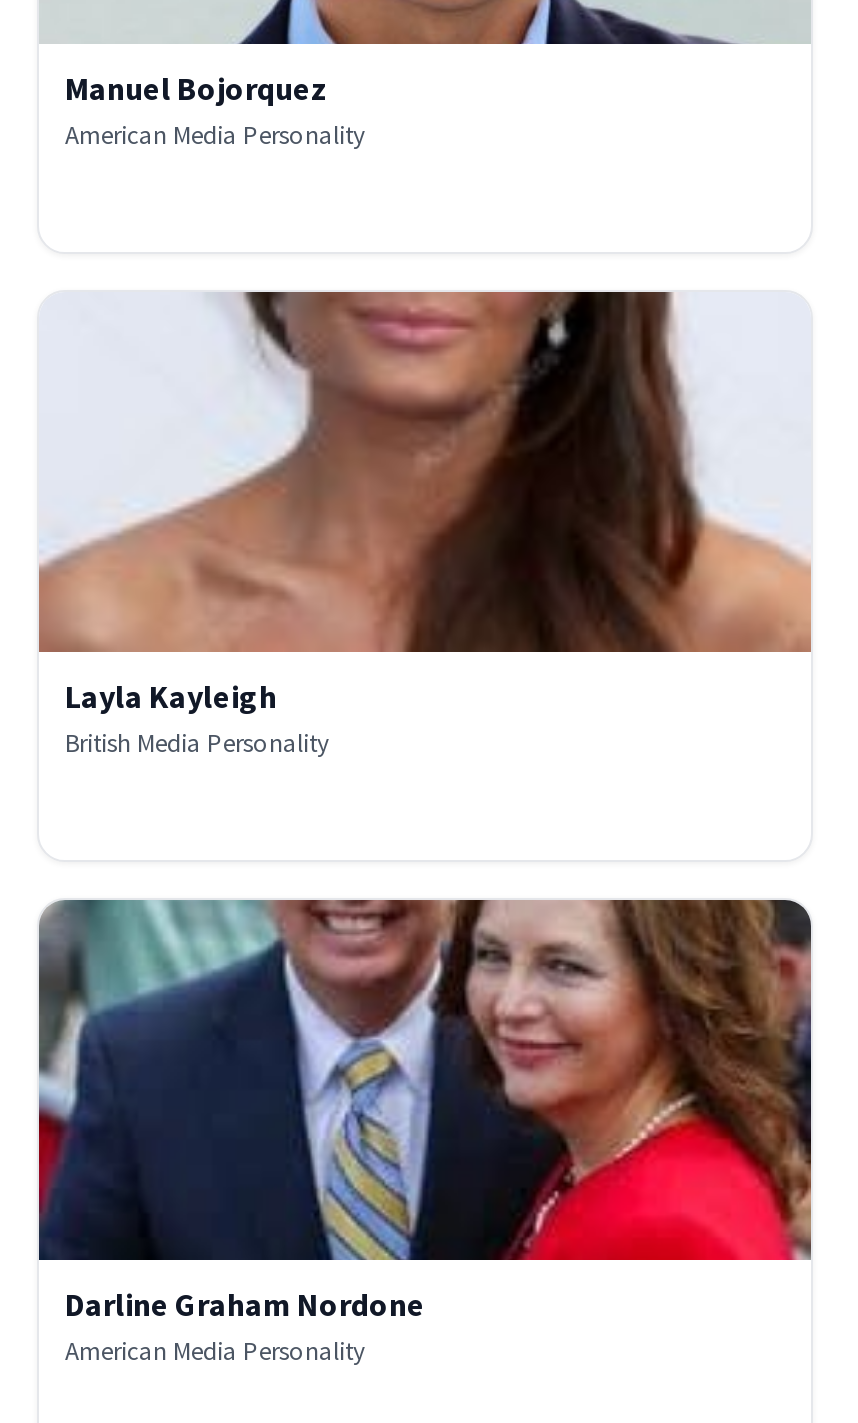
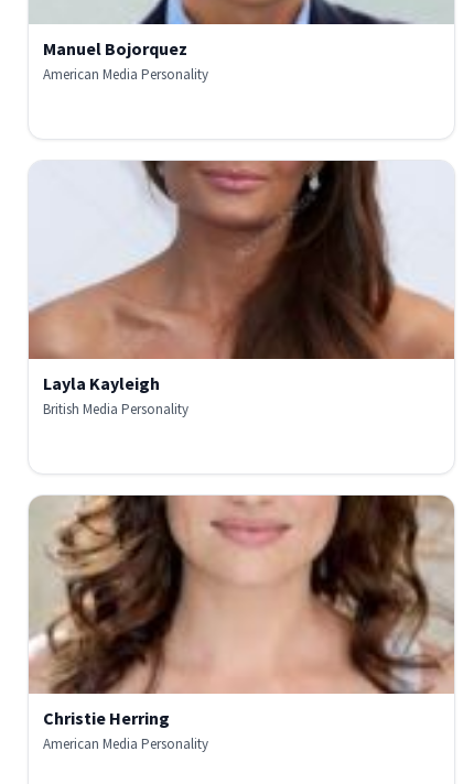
[37,898,813,1325] [image] | Darline Graham Nordone -> [29,494,454,729] [image] | Christie Herring

